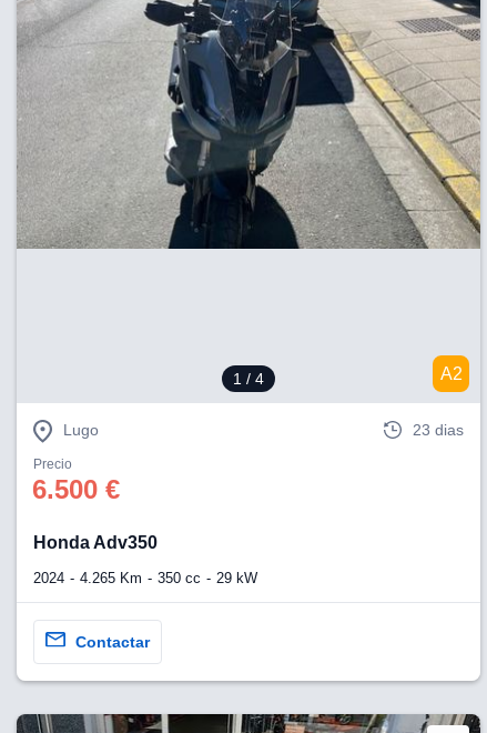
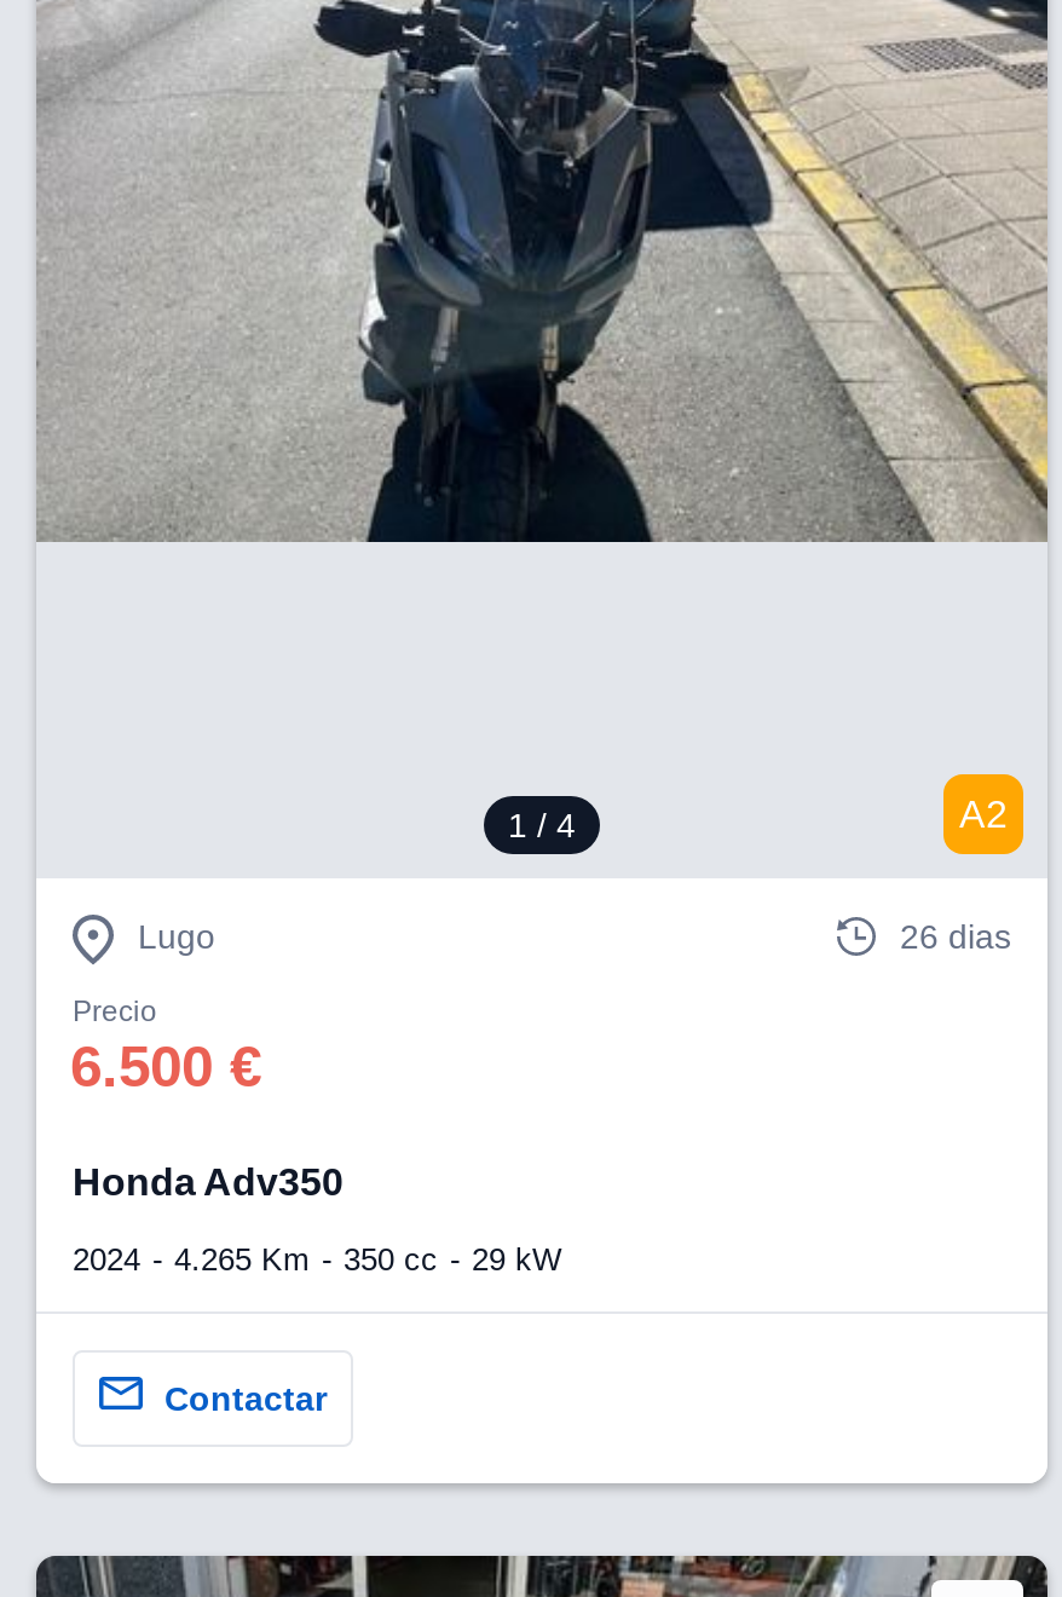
[413,420,464,438] 23 dias -> [900,916,1011,955] 26 dias

